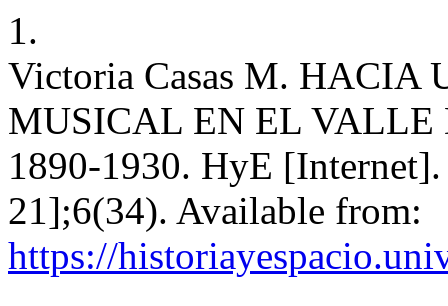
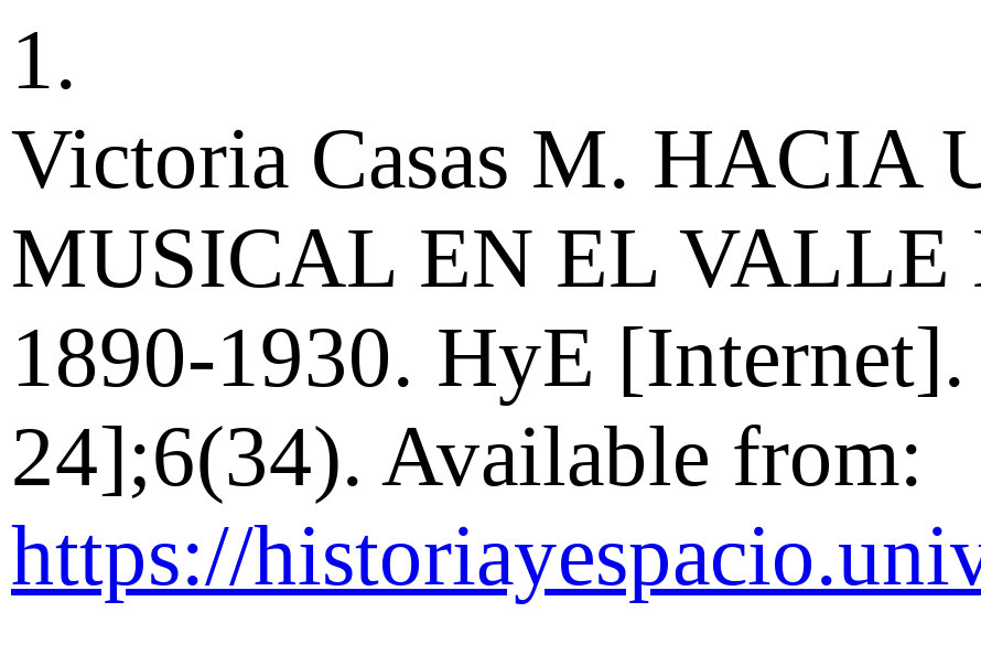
[8,189,422,232] 21];6(34). Available from: -> [11,408,924,503] 24];6(34). Available from:

